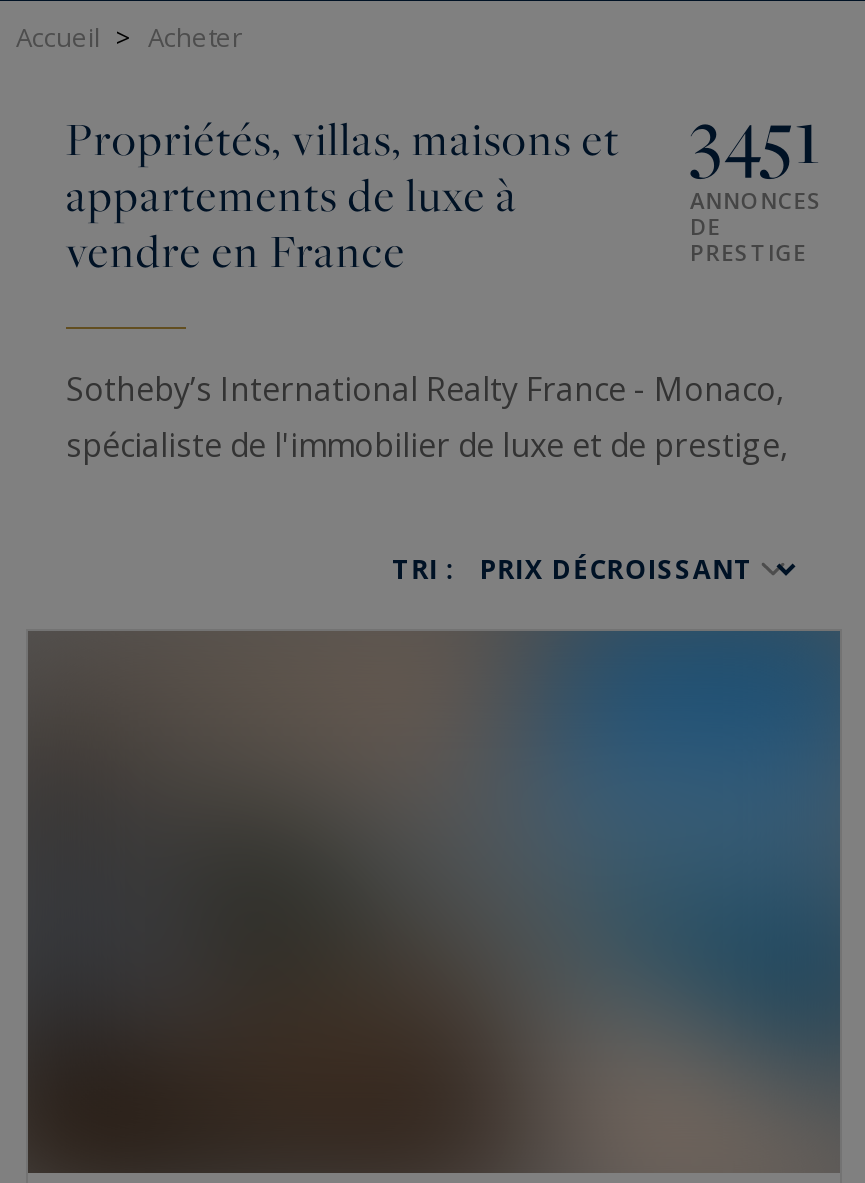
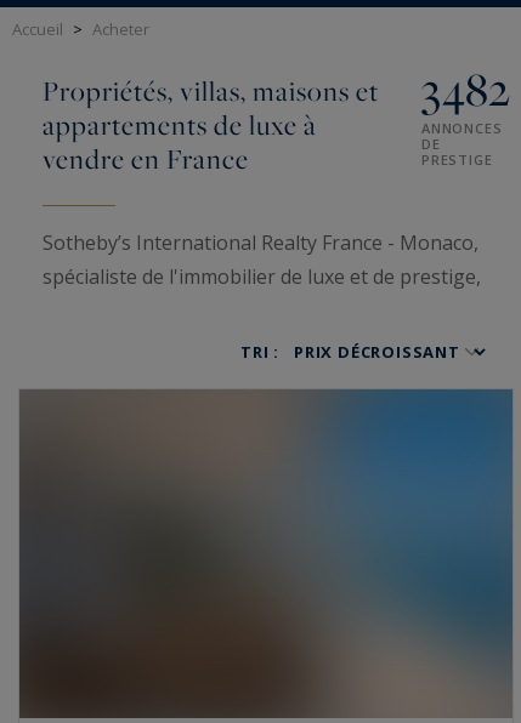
[66,85,820,185] Propriétés, villas, maisons et 3451 -> [43,58,510,119] Propriétés, villas, maisons et 3482

